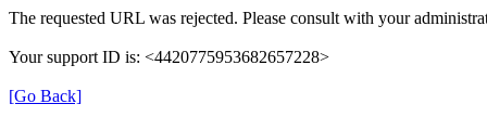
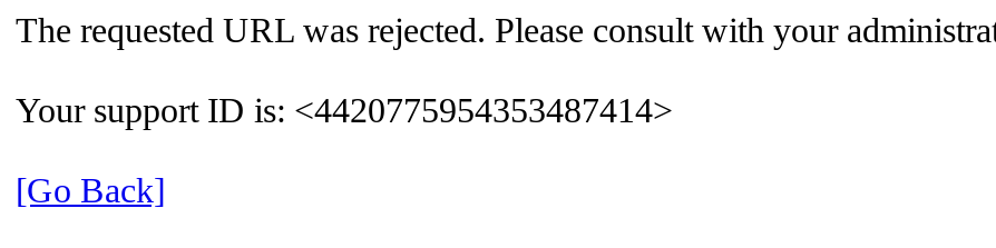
[9,48,329,66] Your support ID is: <4420775953682657228> -> [16,91,673,129] Your support ID is: <4420775954353487414>

